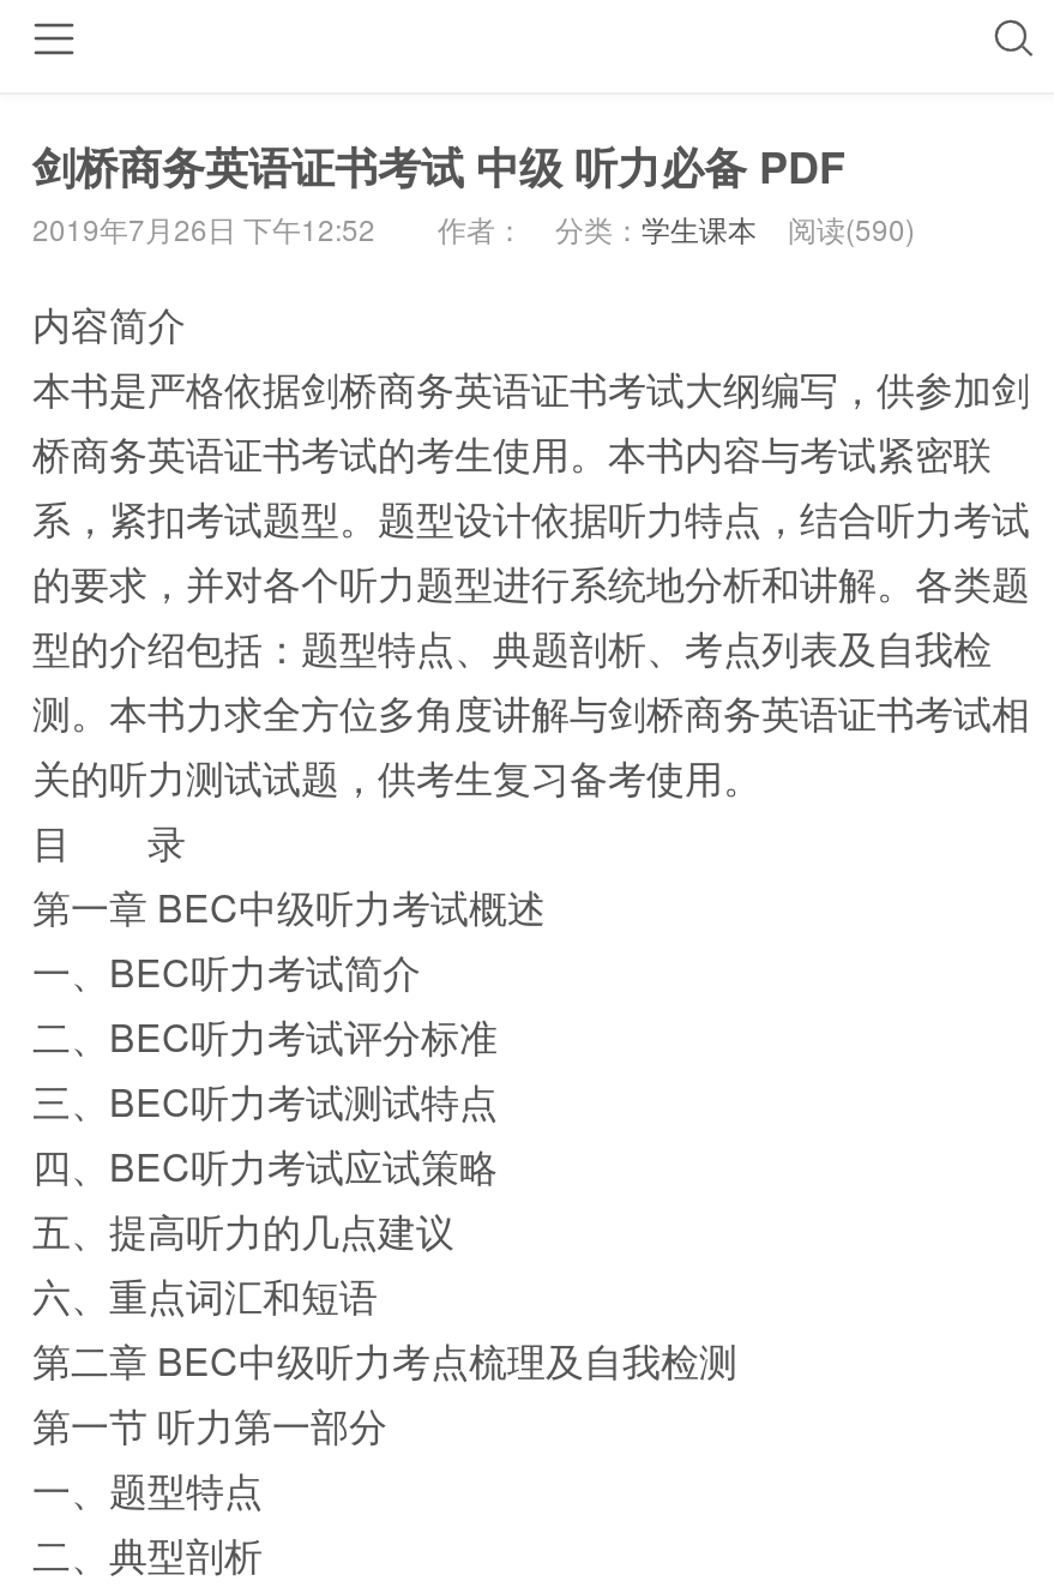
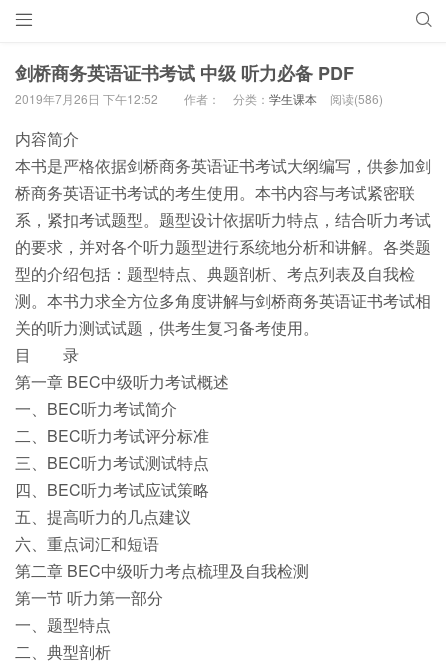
[32,208,915,248] 2019年7月26日 下午12:52 作者： 分类：学生课本 阅读(590) -> [15,90,383,107] 2019年7月26日 下午12:52 作者： 分类：学生课本 阅读(586)

